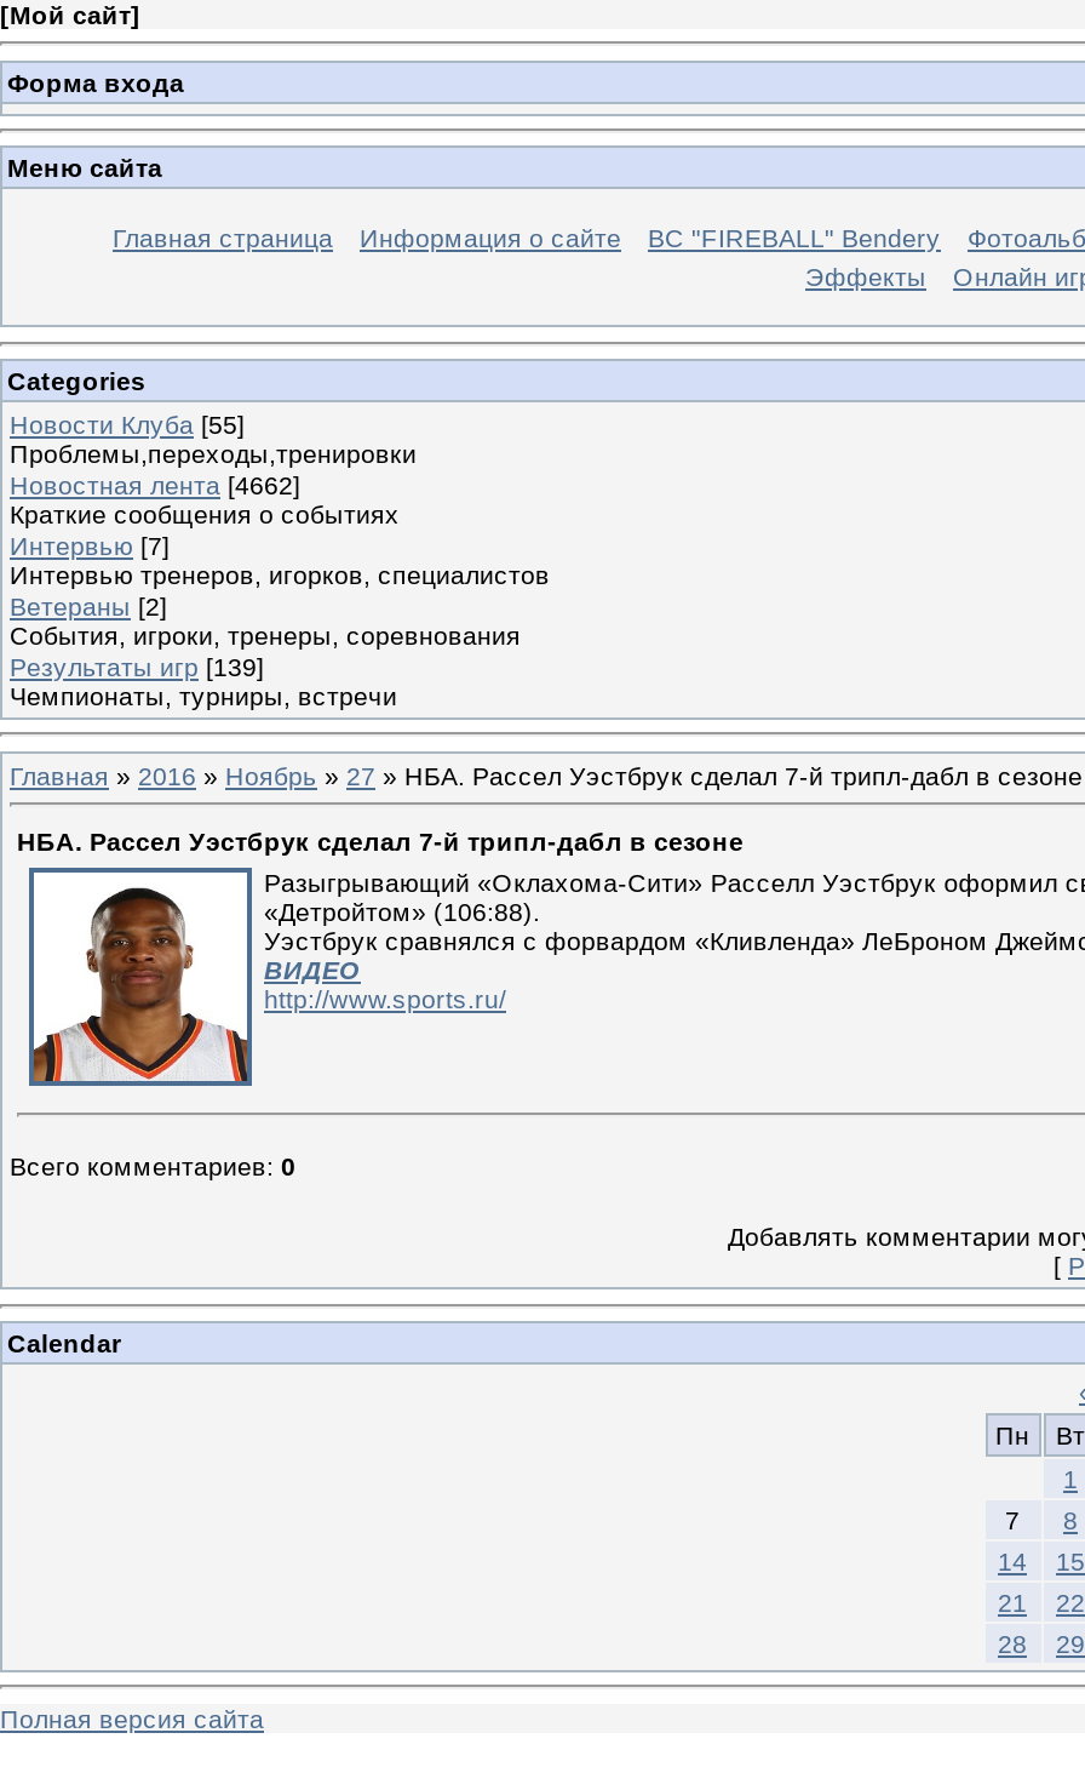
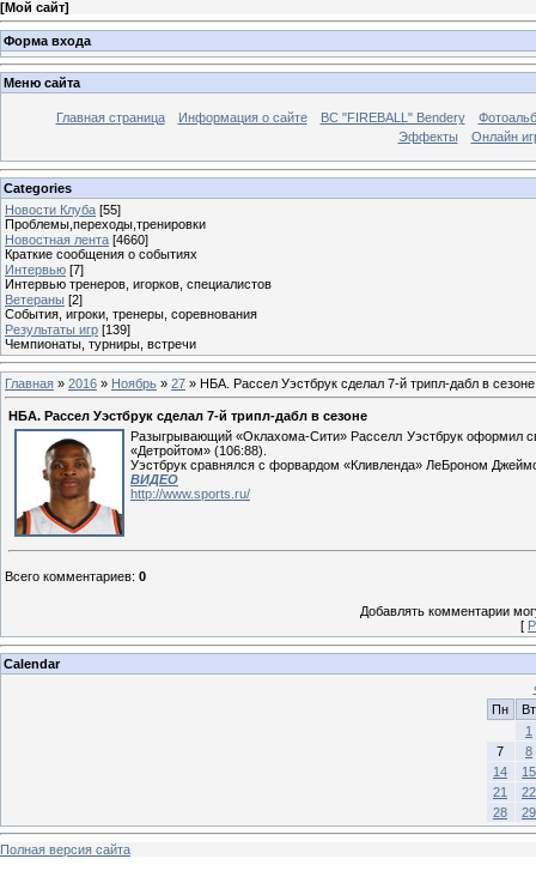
[10,470,300,499] Новостная лента [4662] -> [5,232,148,247] Новостная лента [4660]

